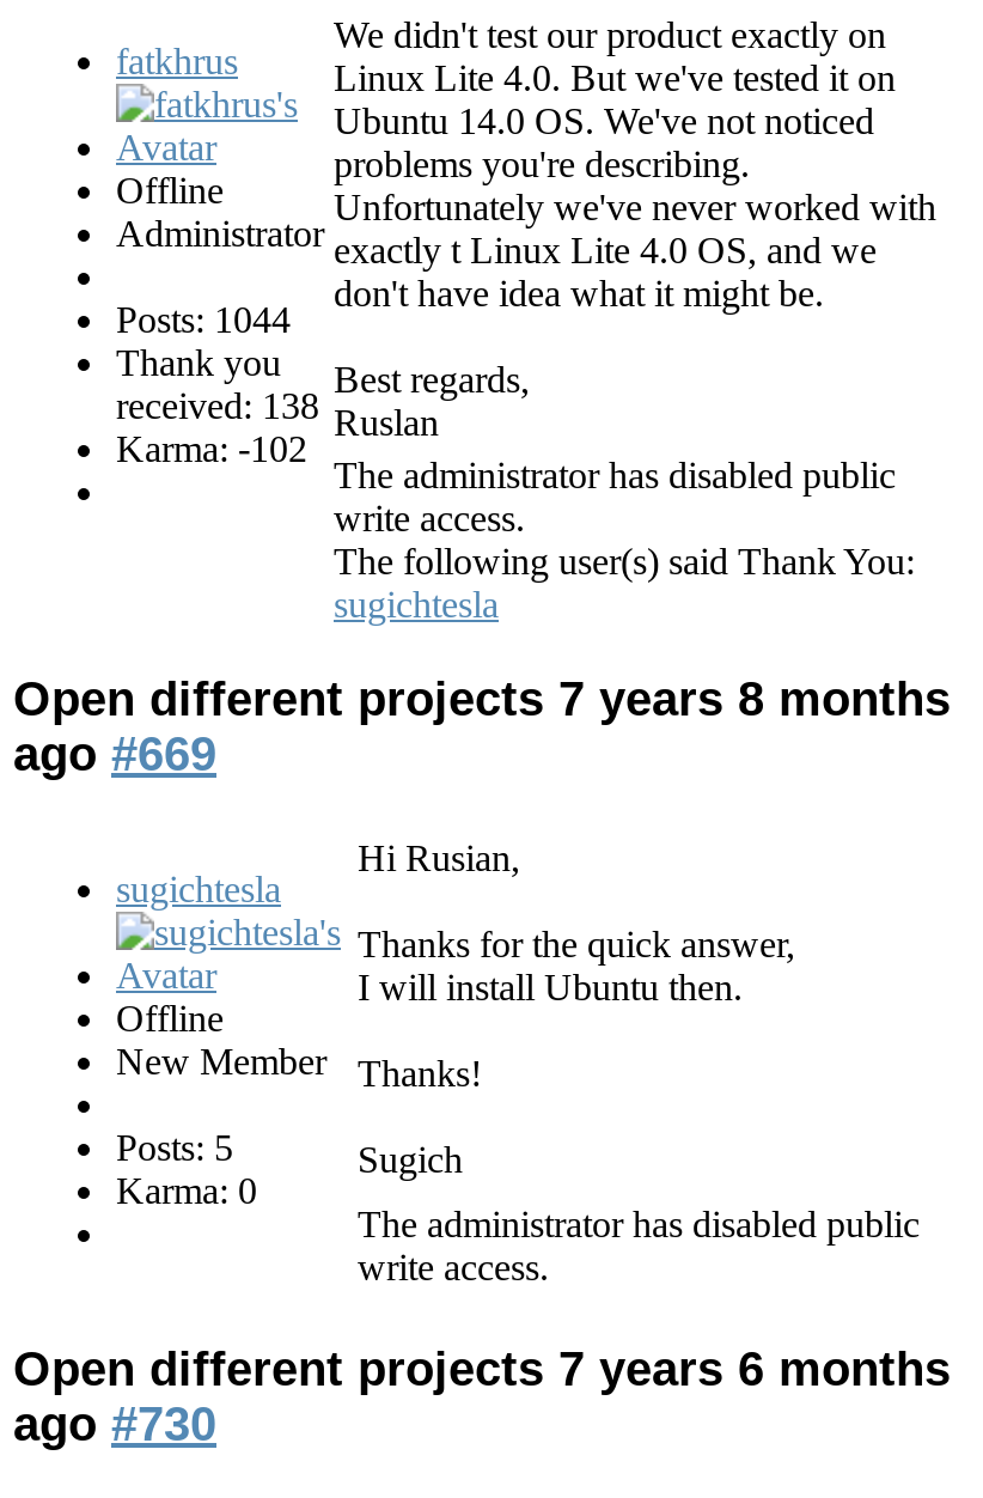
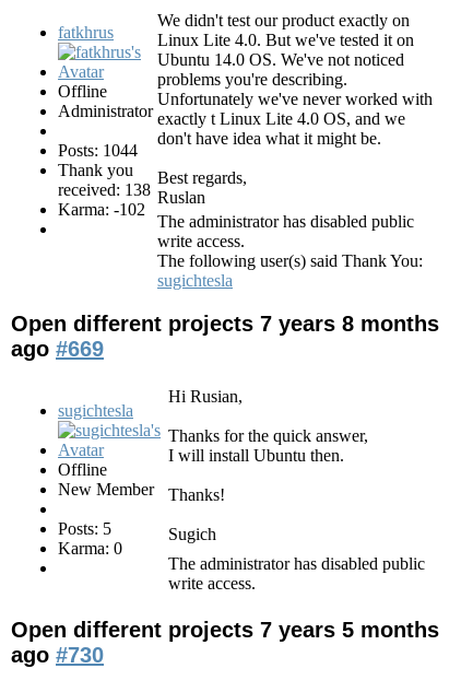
[13,1341,951,1394] Open different projects 7 years 6 months -> [11,617,439,641] Open different projects 7 years 5 months

